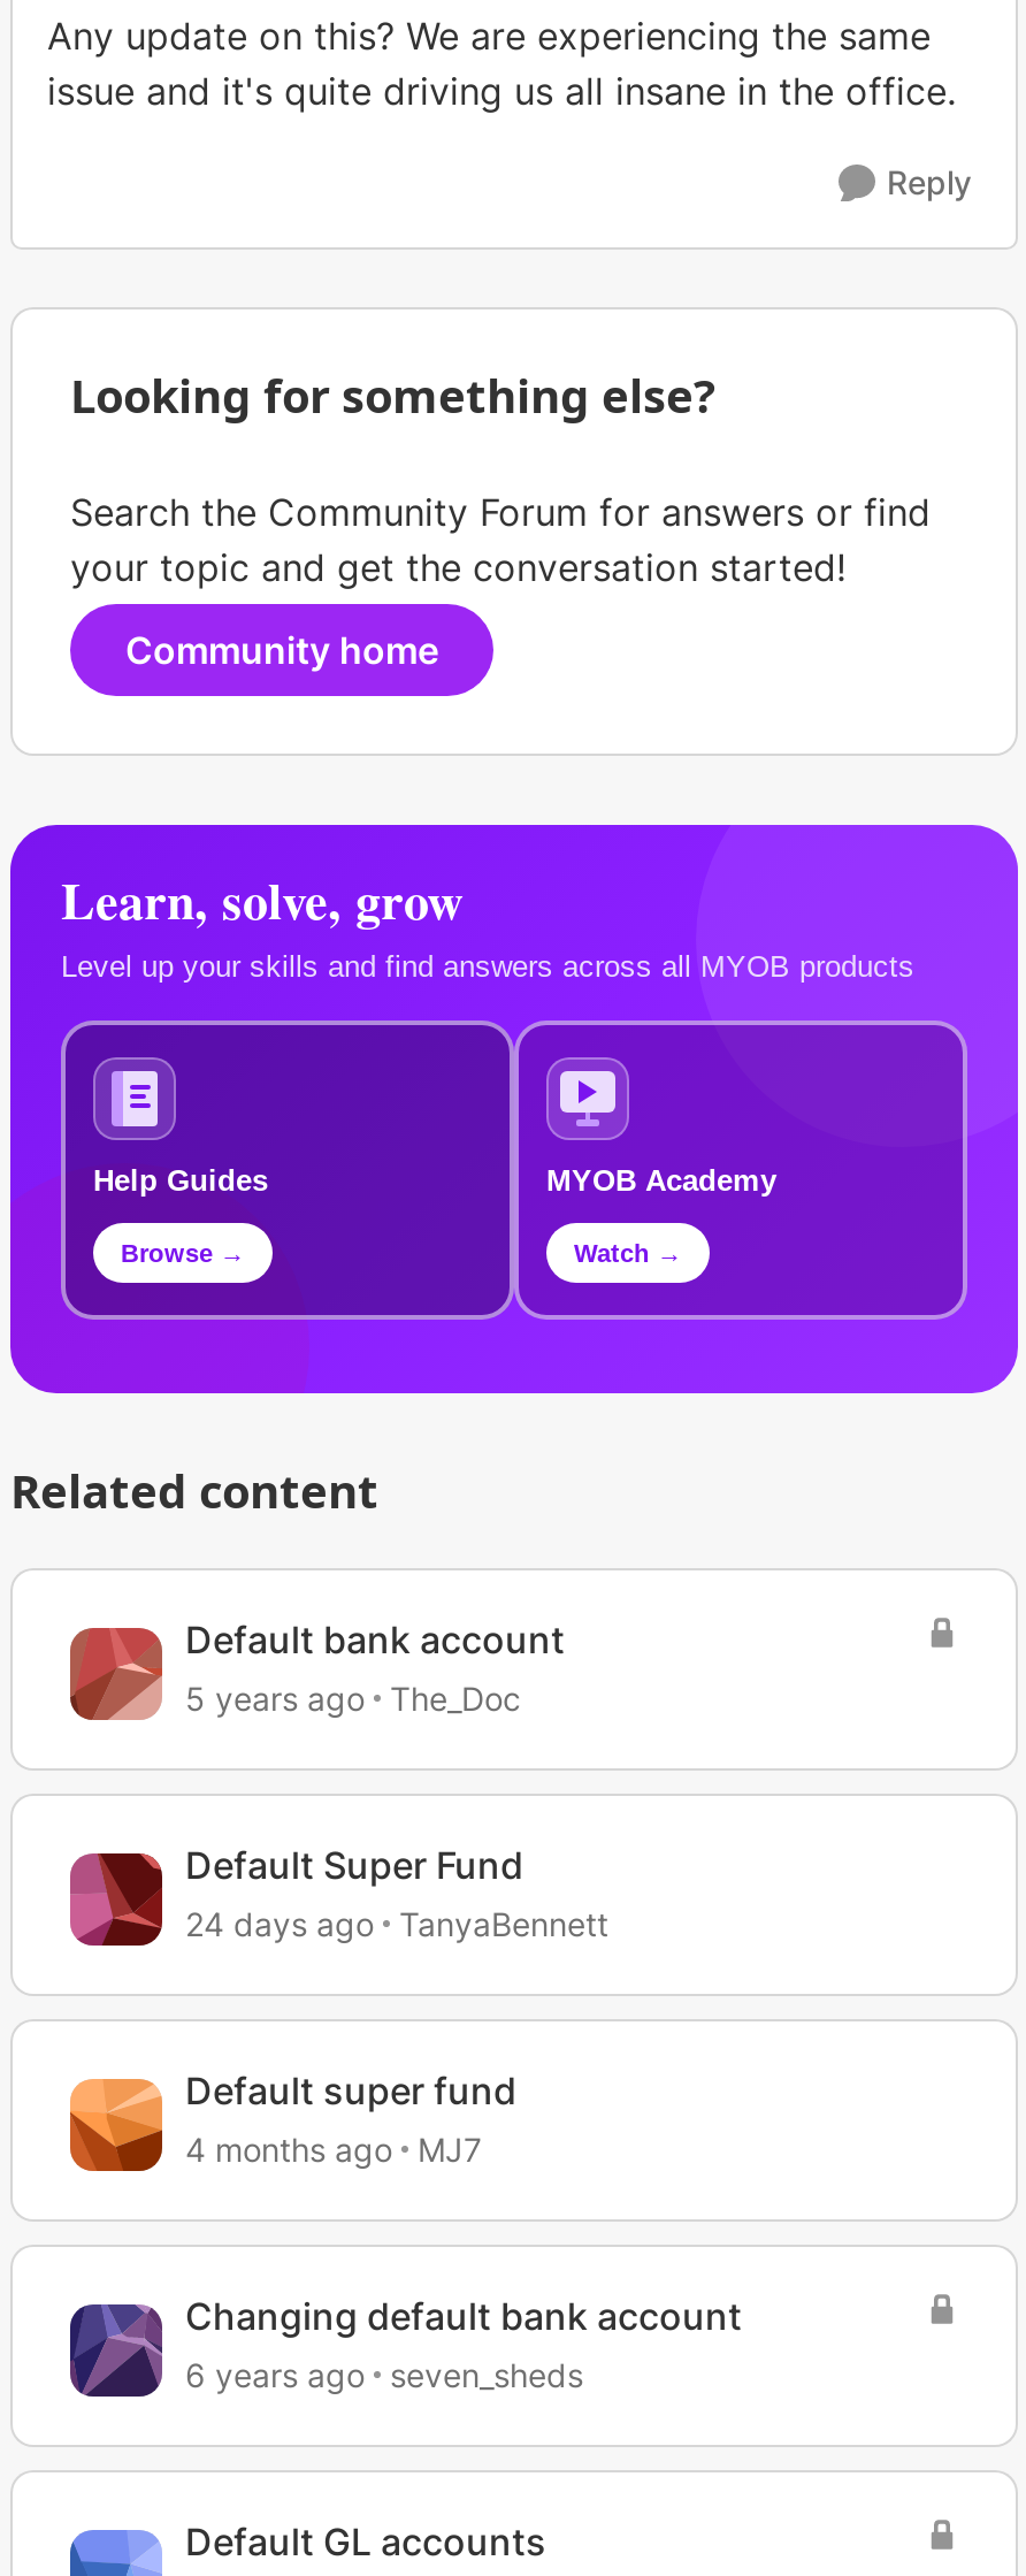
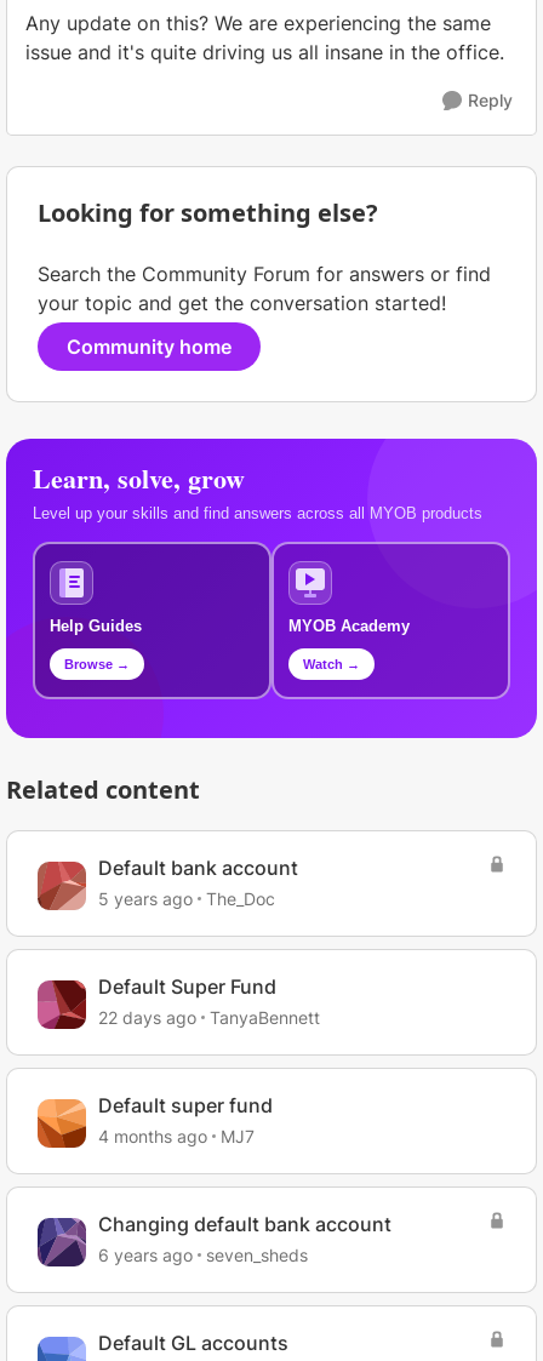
[185,1904,608,1943] 24 days ago TanyaBennett -> [98,1007,320,1028] 22 days ago TanyaBennett

